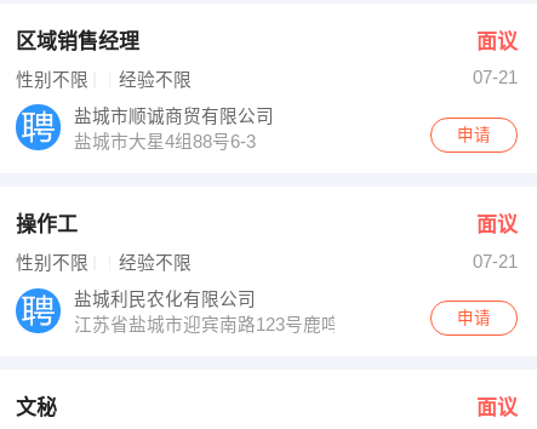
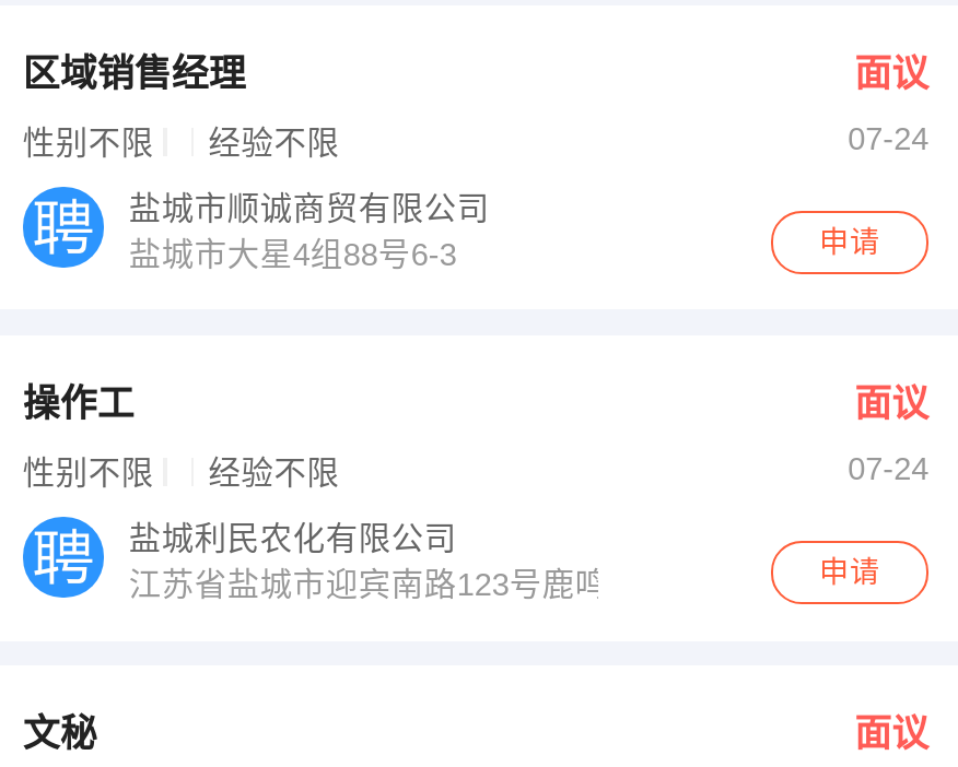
[473,68,518,88] 07-21 -> [848,121,929,156] 07-24
[473,252,518,271] 07-21 -> [848,451,929,486] 07-24

